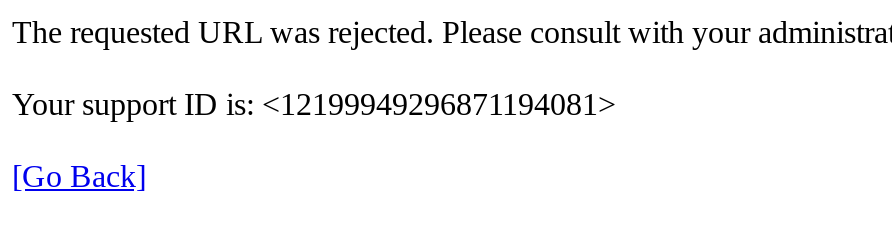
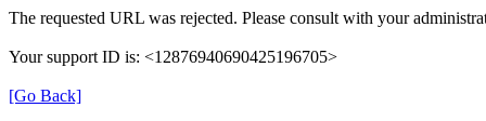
[12,87,616,121] Your support ID is: <12199949296871194081> -> [9,48,337,66] Your support ID is: <12876940690425196705>

